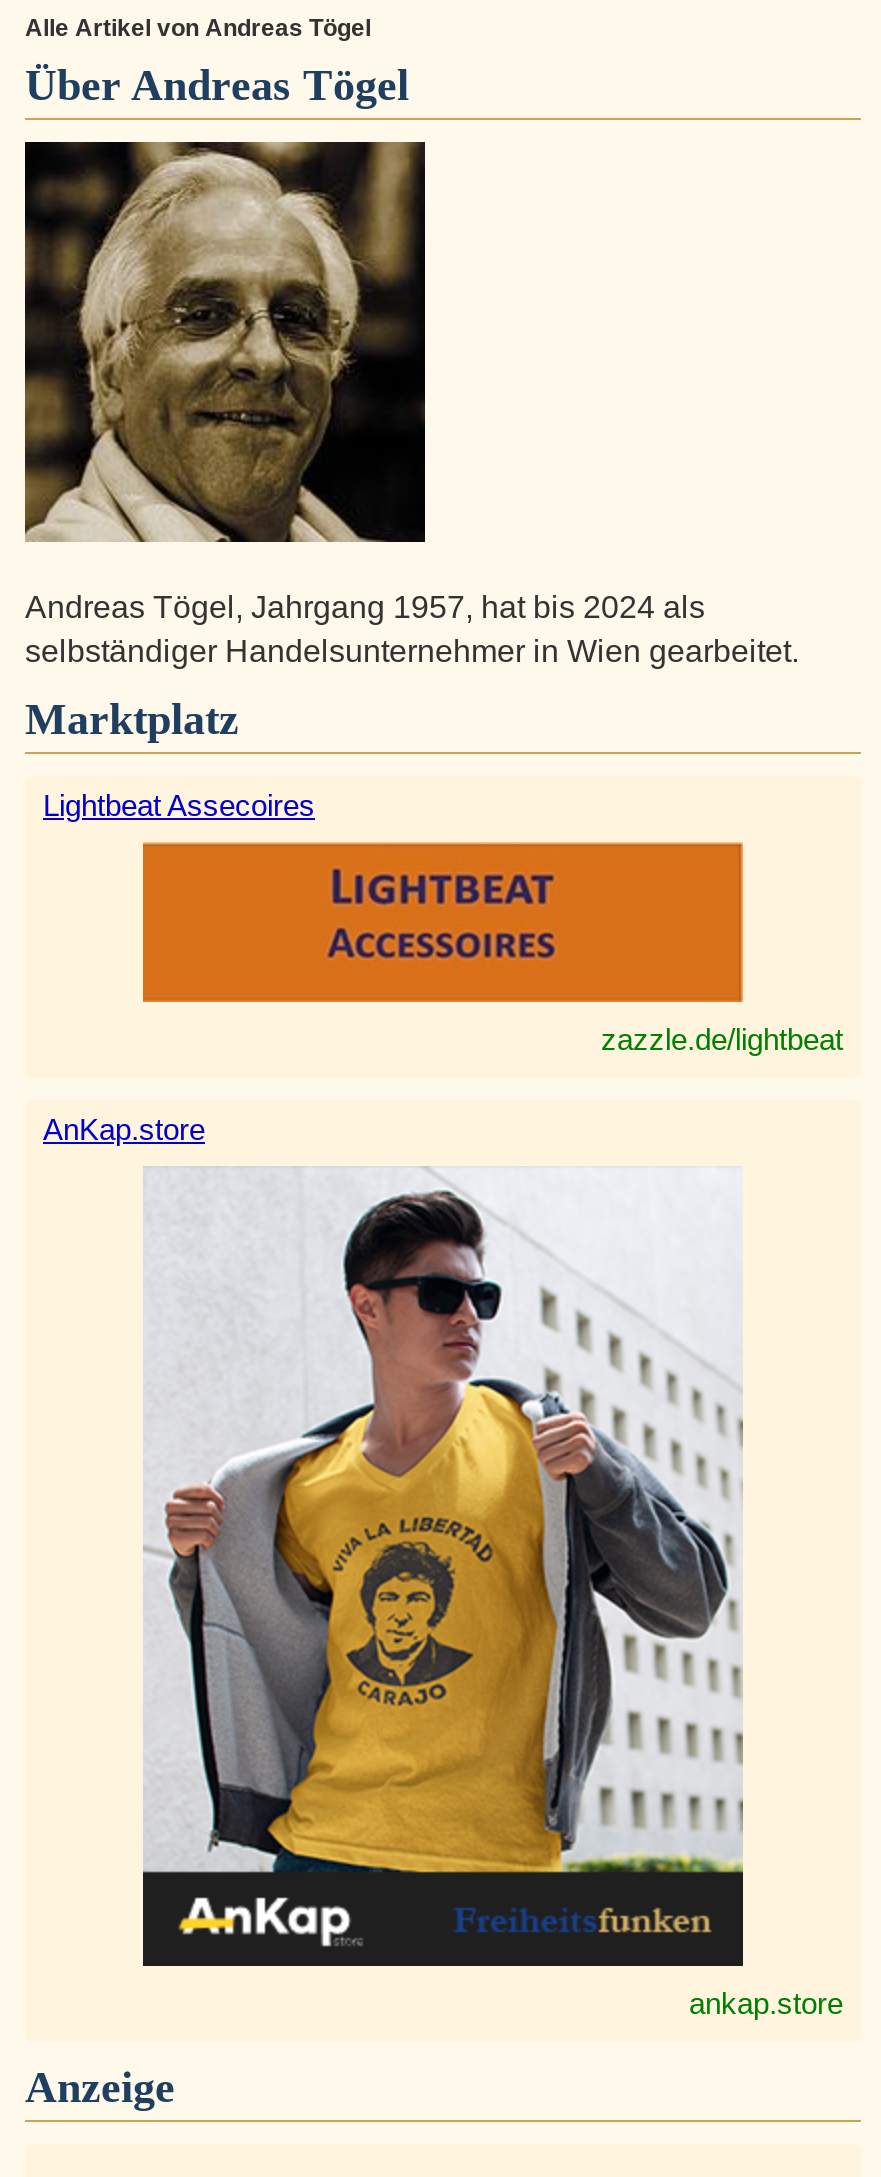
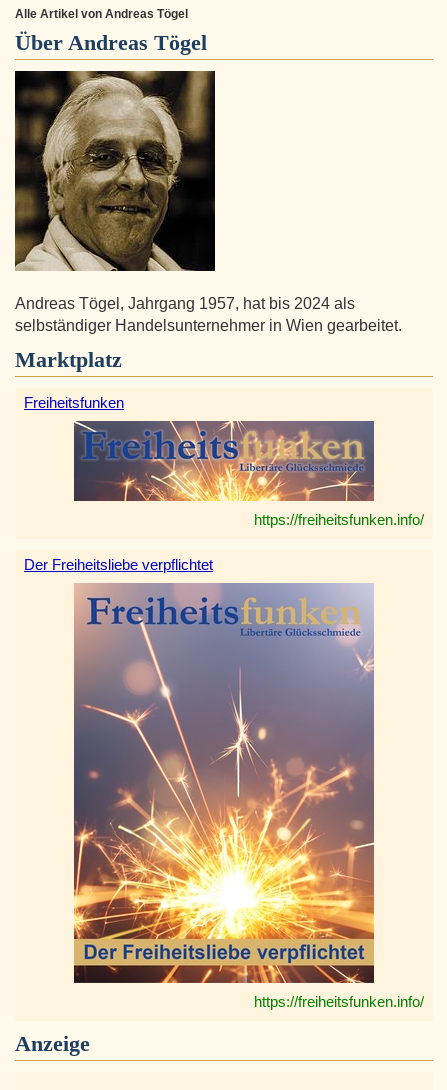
[43,788,315,822] Lightbeat Assecoires -> [24,394,124,411] Freiheitsfunken
[141,840,843,1056] [image] | zazzle.de/lightbeat -> [73,420,424,528] [image] | https://freiheitsfunken.info/
[43,1112,205,1146] AnKap.store -> [24,556,213,573] Der Freiheitsliebe verpflichtet
[141,1168,843,2020] [image] | ankap.store -> [73,583,424,1010] [image] | https://freiheitsfunken.info/

